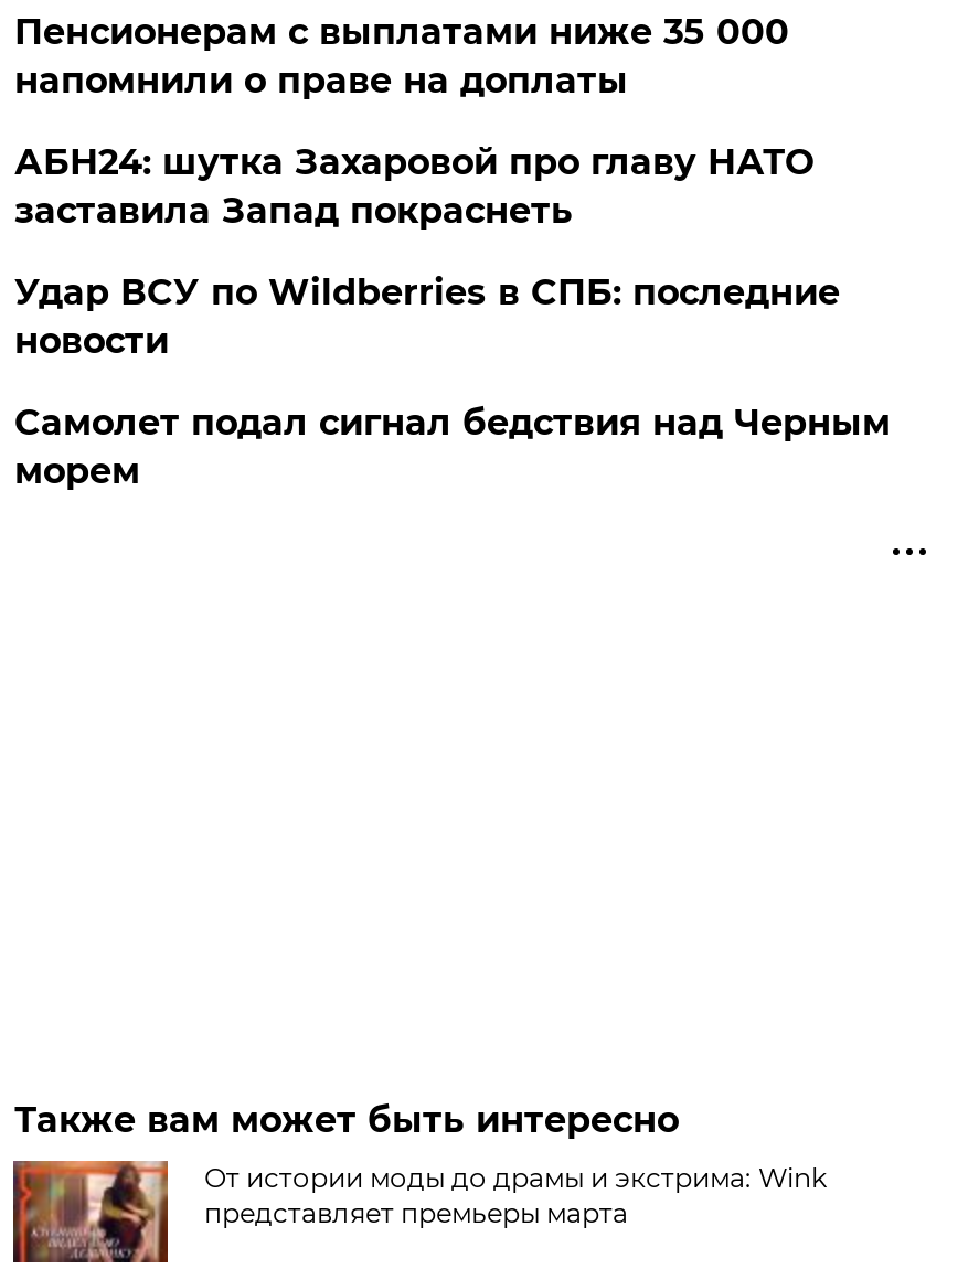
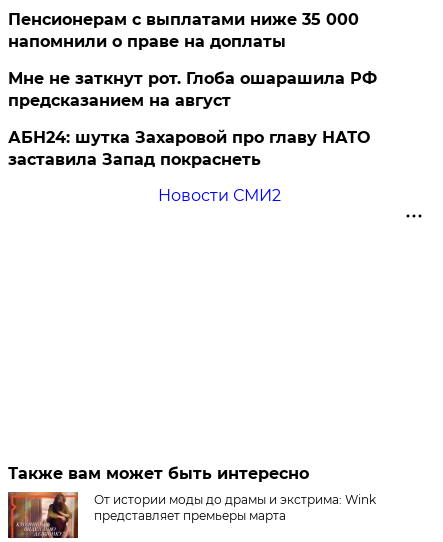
none -> [8,69,377,110] Мне не заткнут рот. Глоба ошарашила РФ | предсказанием на август
moved [14,141,813,232] -> [8,128,370,169]: АБН24: шутка Захаровой про главу НАТО | заставила Запад покраснеть
[14,271,890,492] Удар ВСУ по Wildberries в СПБ: последние | новости | Самолет подал сигнал бедствия над Черным | морем -> [158,186,281,205] Новости СМИ2

